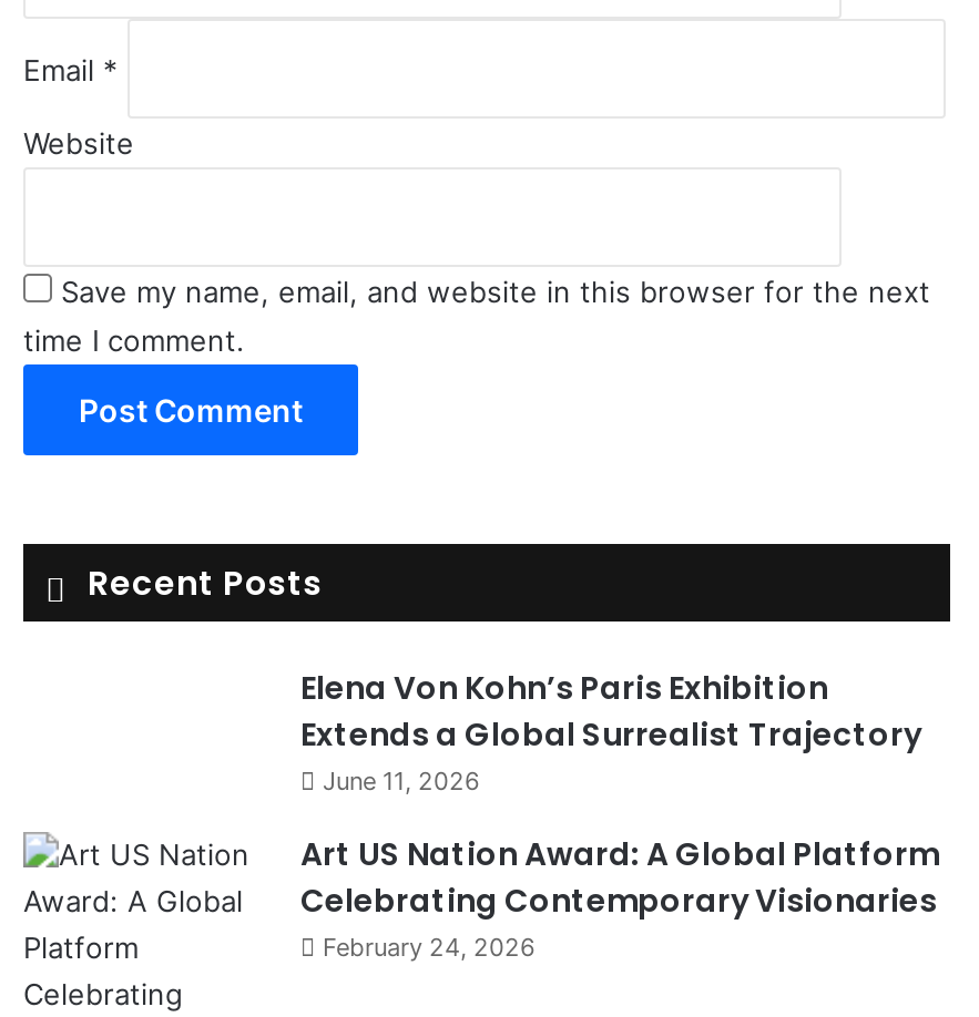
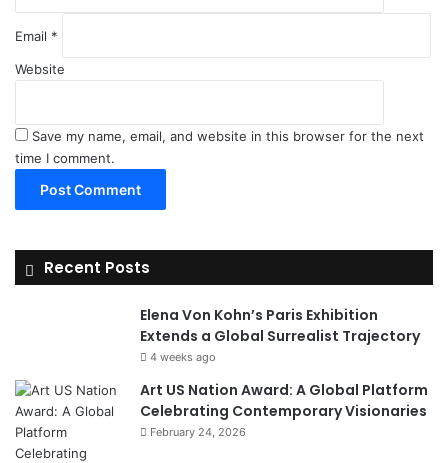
[323,766,480,797] June 11, 2026 -> [150,350,216,364] 4 weeks ago

